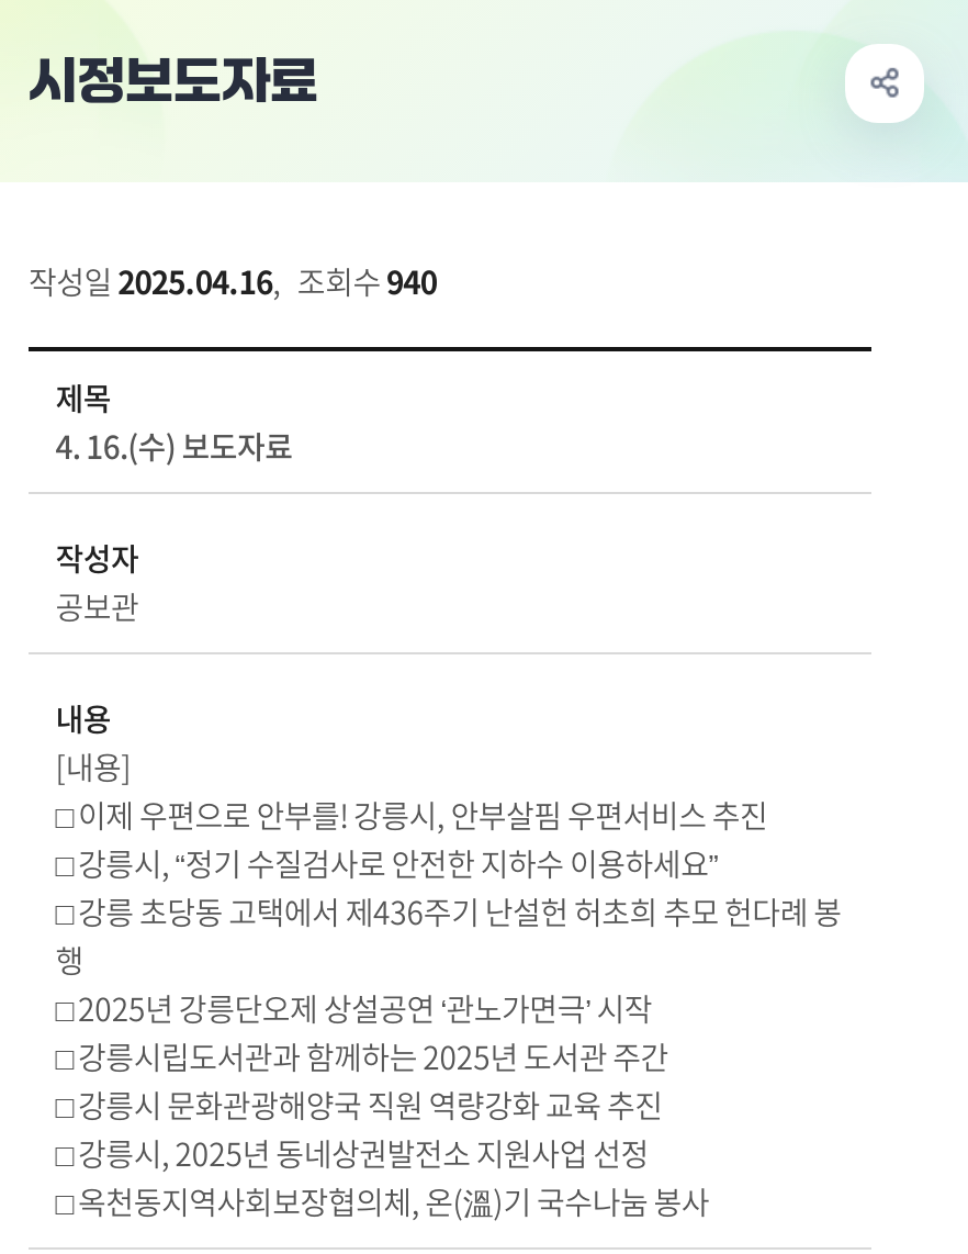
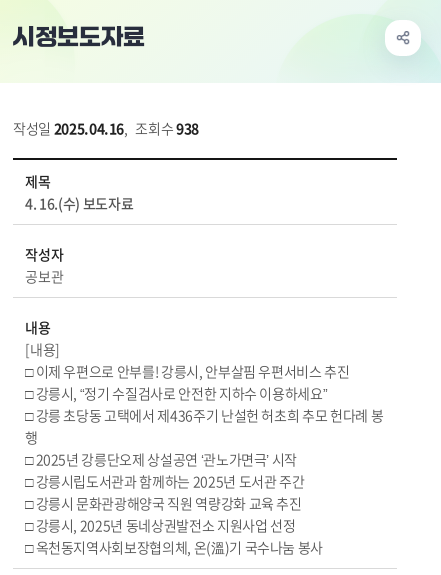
[29,259,437,303] 작성일 2025.04.16, 조회수 940 -> [13,118,199,138] 작성일 2025.04.16, 조회수 938

